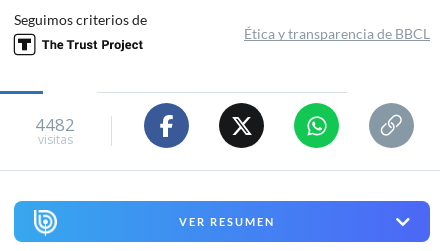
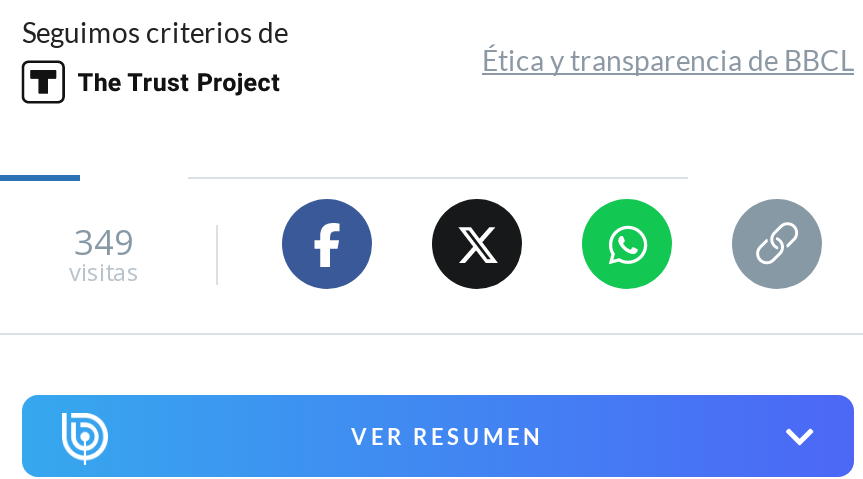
[35,113,75,136] 4482 -> [74,219,134,265] 349

